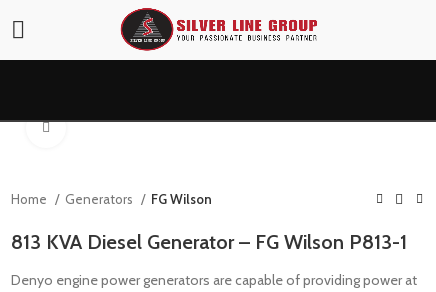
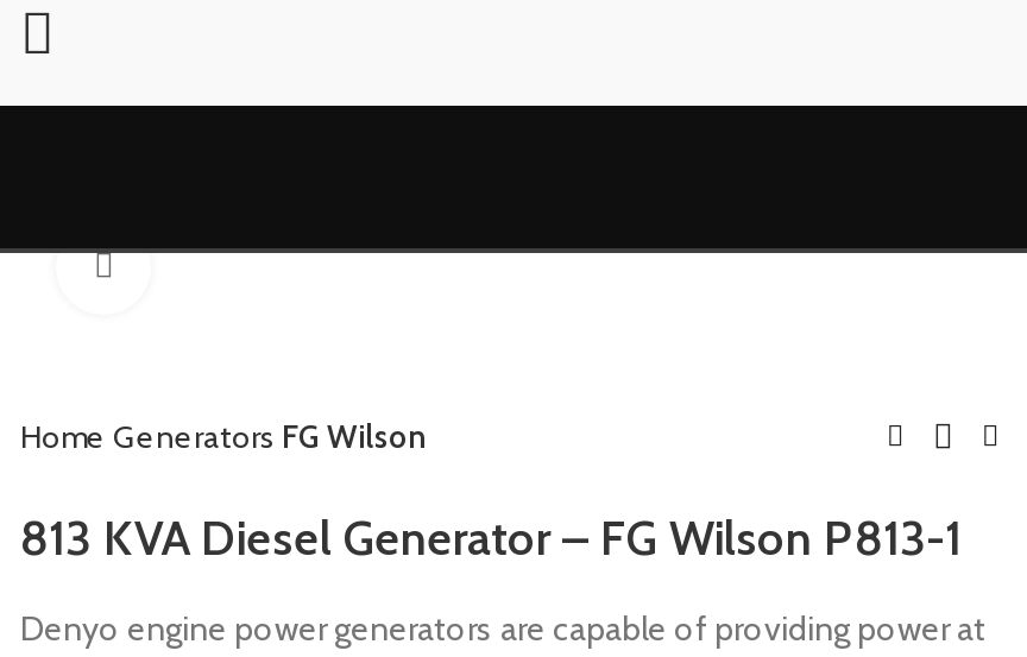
[120,7,318,52] [image] -> none

